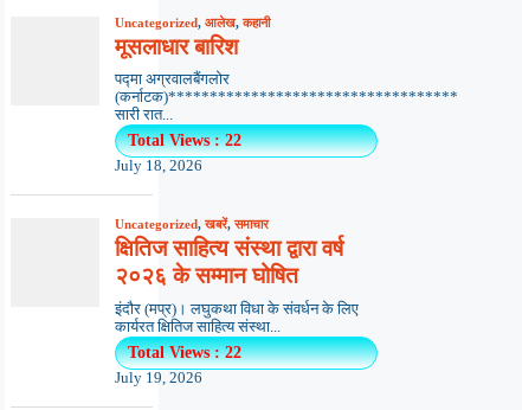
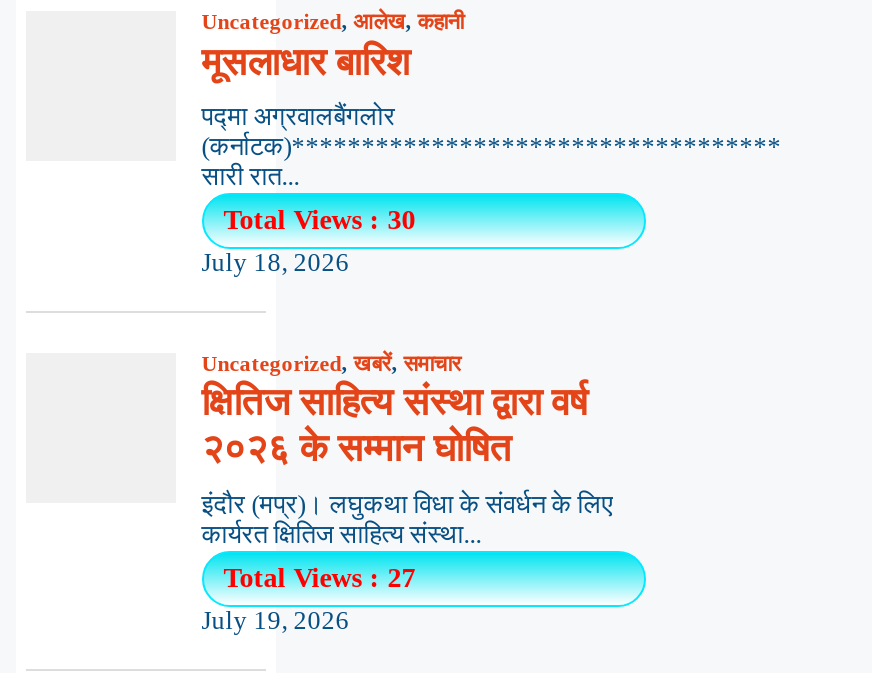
[128,132,241,150] Total Views : 22 -> [224,206,416,236] Total Views : 30
[128,343,241,361] Total Views : 22 -> [224,564,416,594] Total Views : 27

